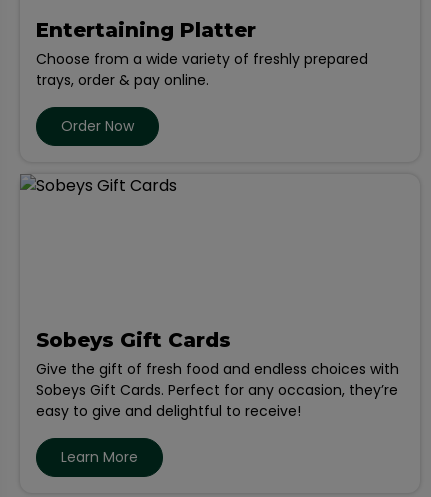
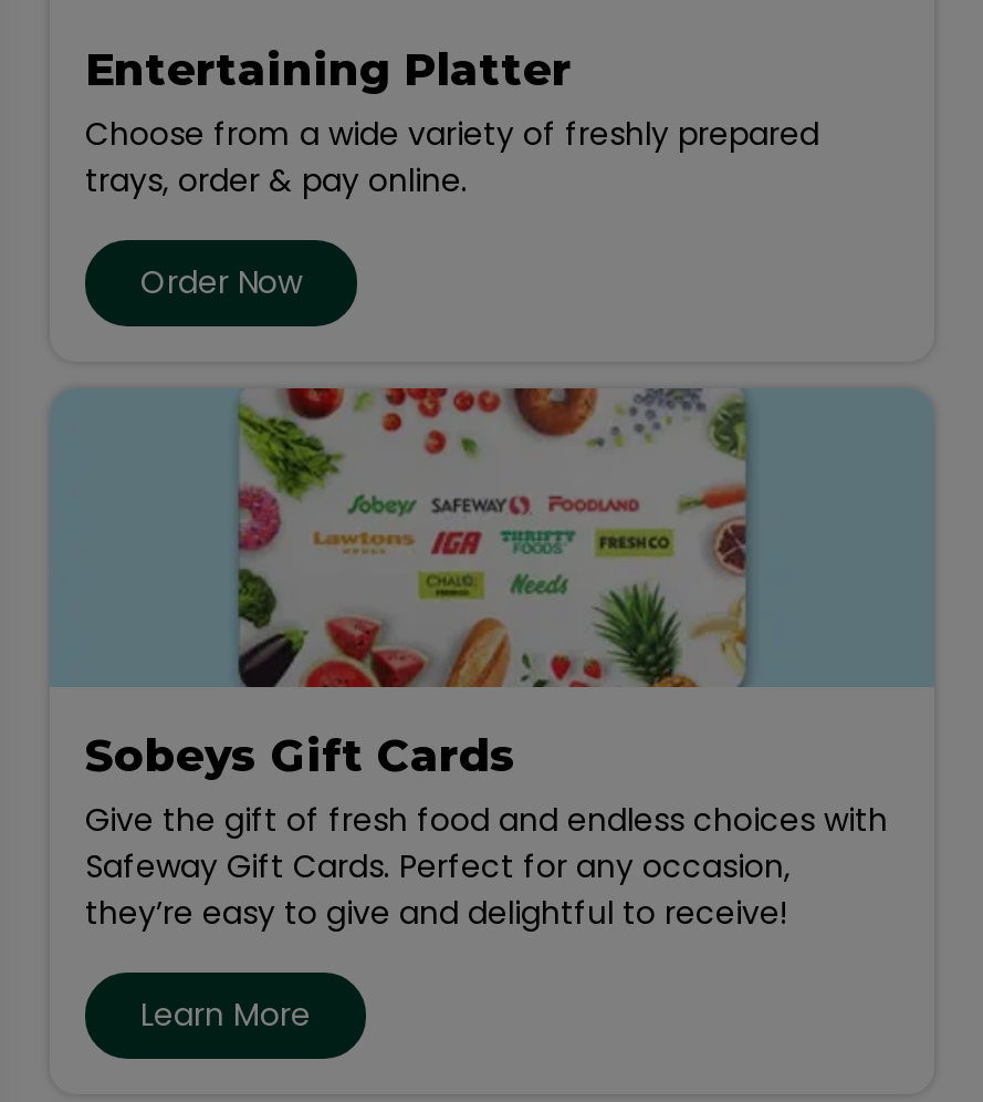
none -> [50,386,934,689] [image]
[36,380,398,421] Sobeys Gift Cards. Perfect for any occasion, they’re | easy to give and delightful to receive! -> [85,844,791,934] Safeway Gift Cards. Perfect for any occasion, | they’re easy to give and delightful to receive!

